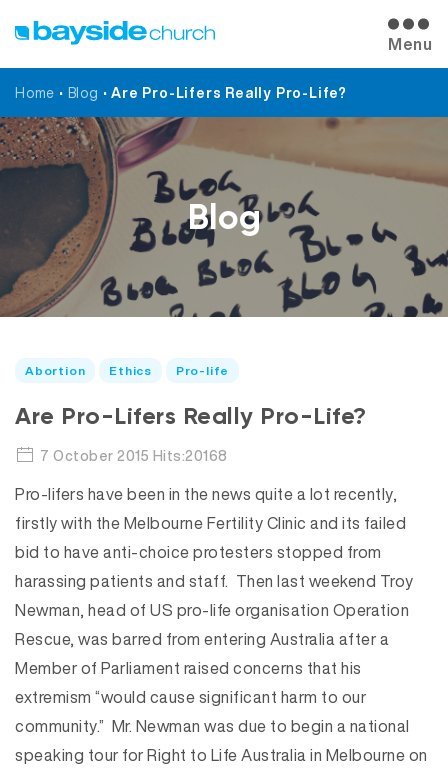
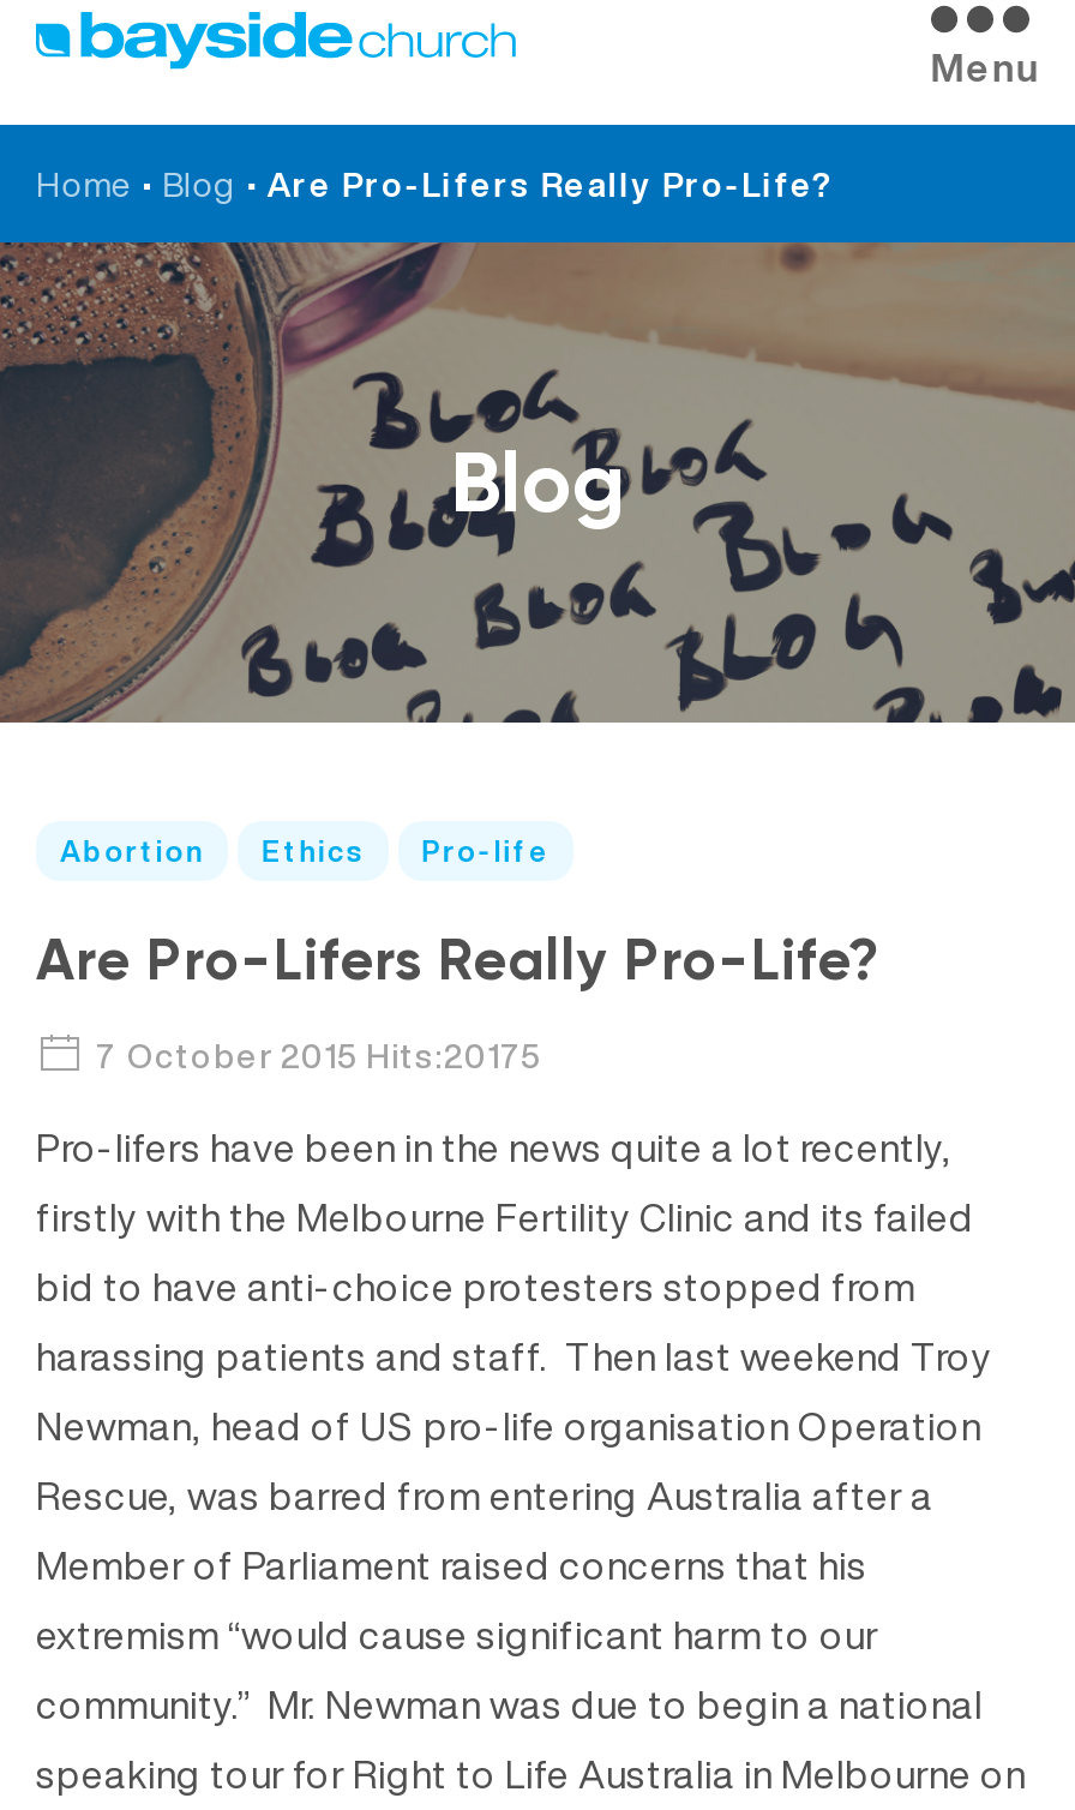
[40,445,227,466] 7 October 2015 Hits:20168 -> [96,1030,541,1080] 7 October 2015 Hits:20175

